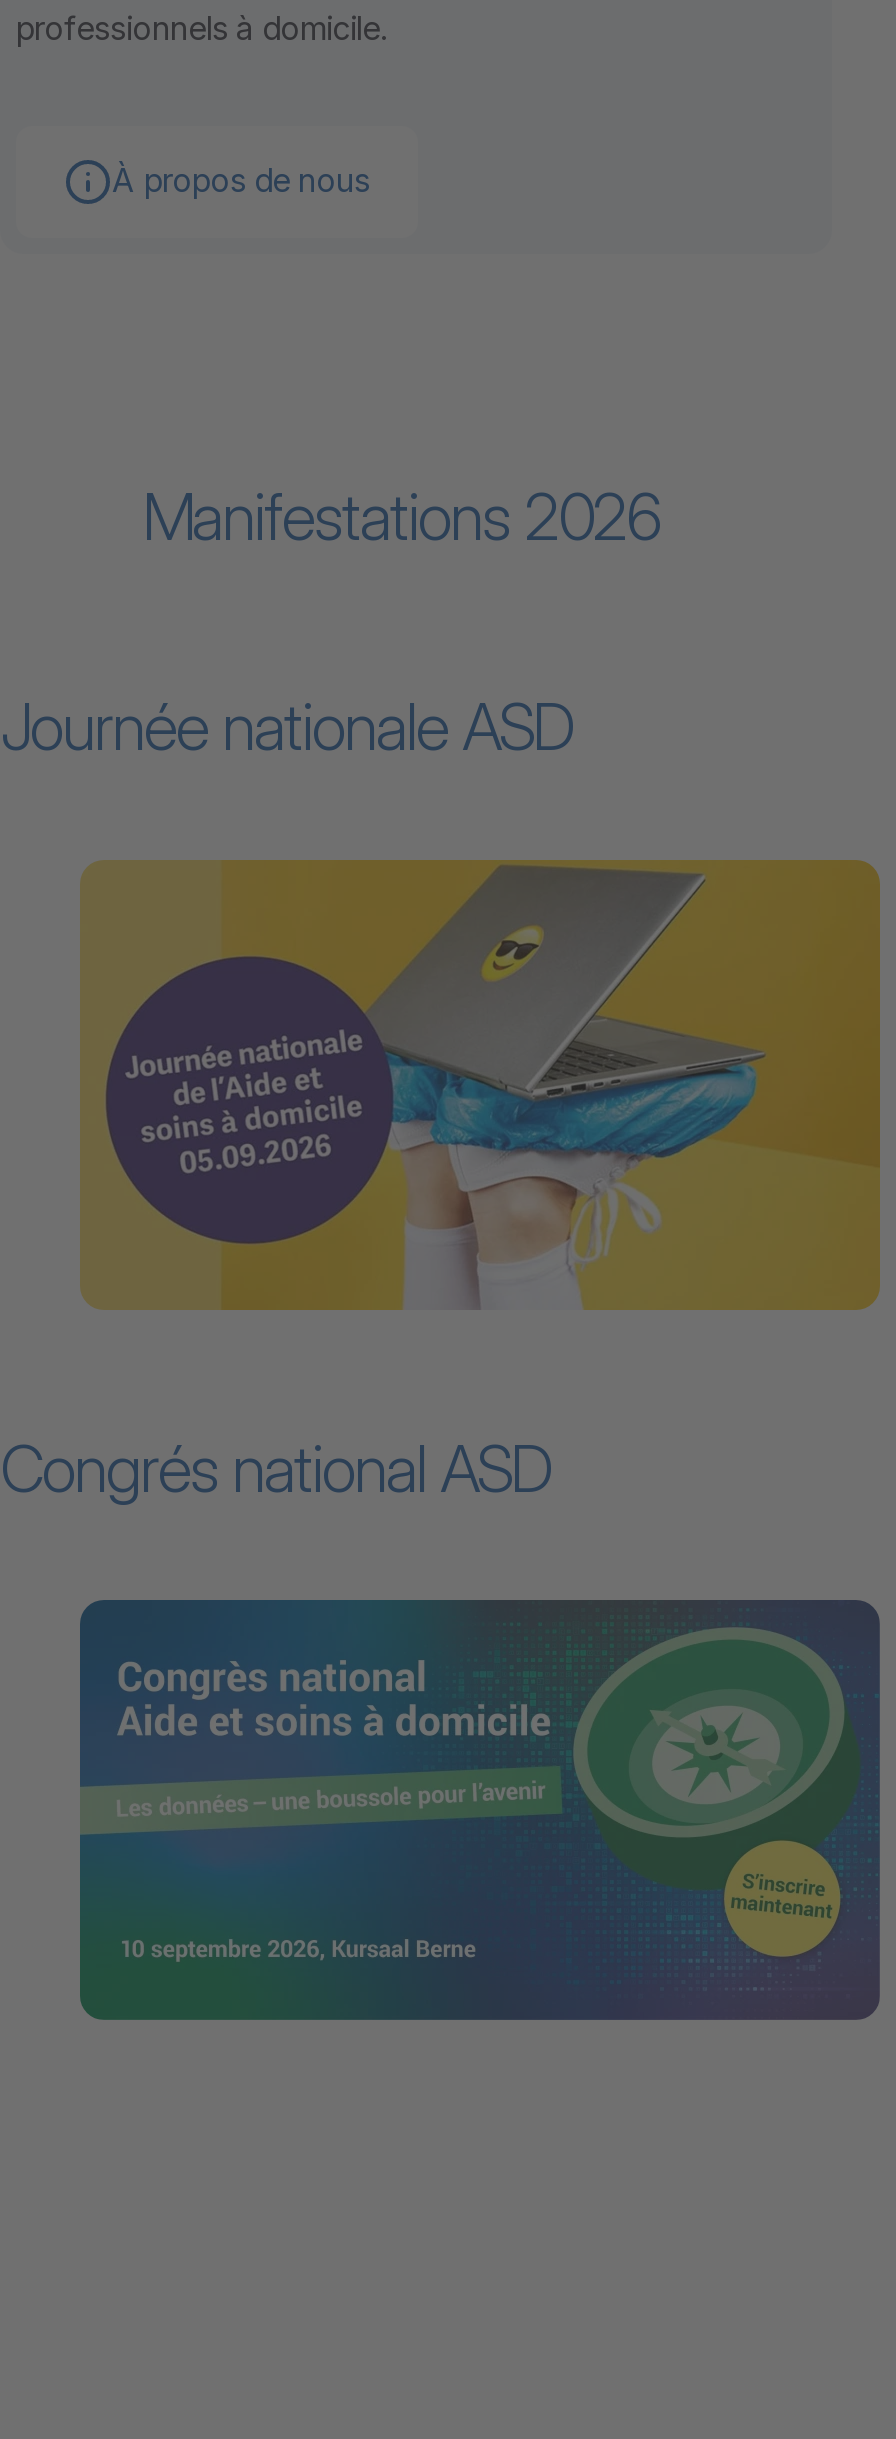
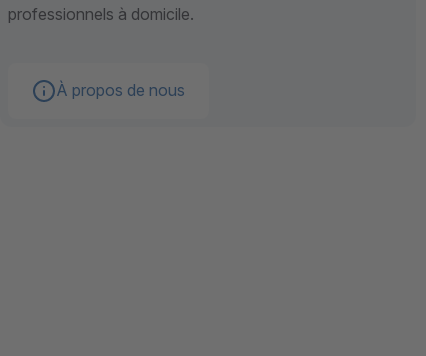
[0,478,658,767] Manifestations 2026 | Journée nationale ASD -> none
[78,858,882,1312] [image] -> none
[0,1429,550,1507] Congrés national ASD -> none
[78,1598,882,2024] [image] -> none

